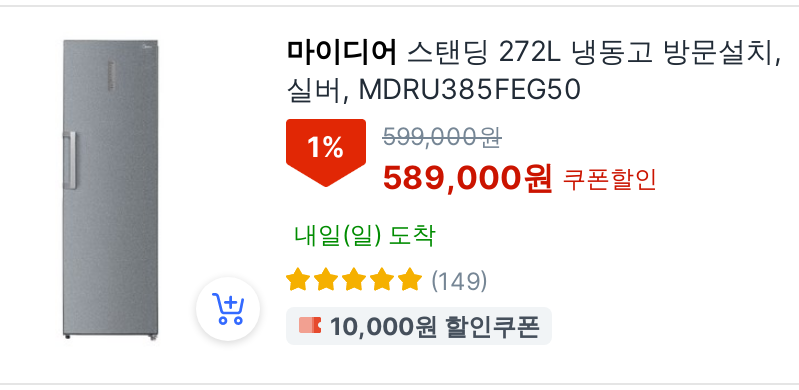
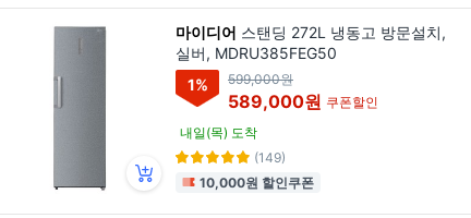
[294,218,436,248] 내일(일) 도착 -> [180,124,257,140] 내일(목) 도착

